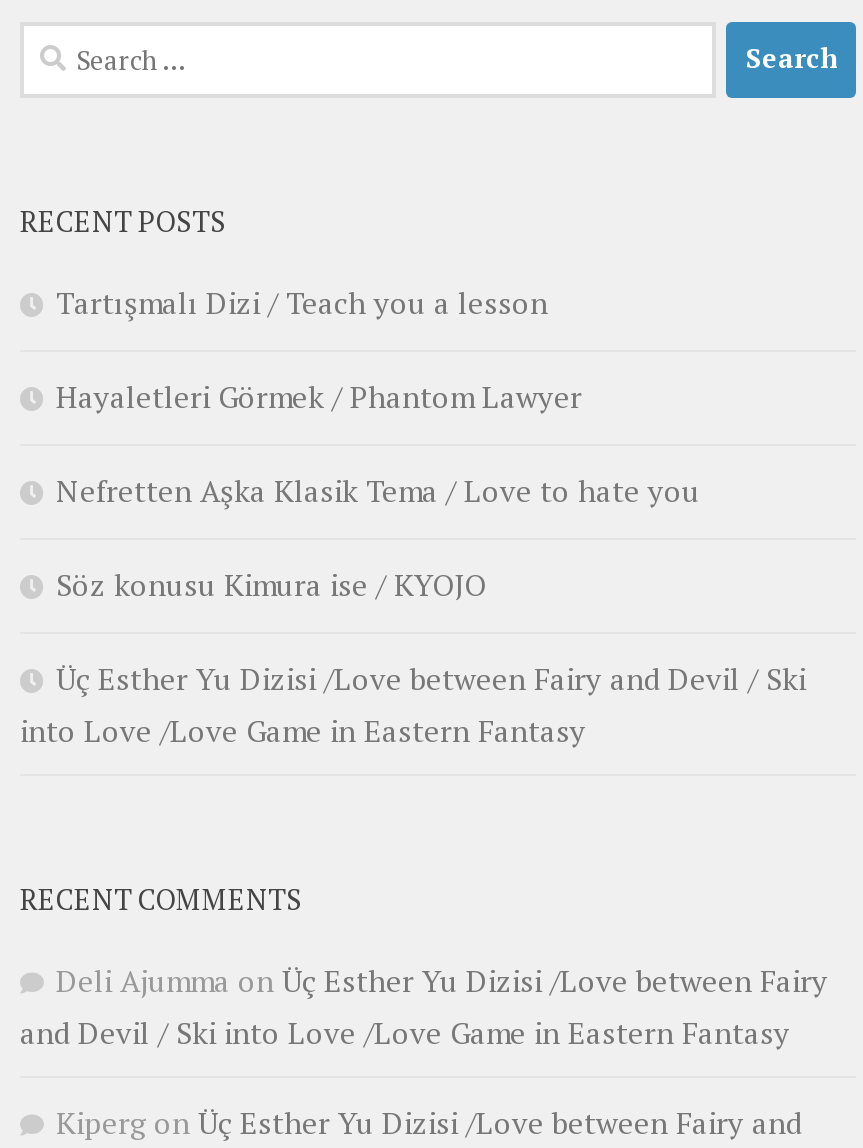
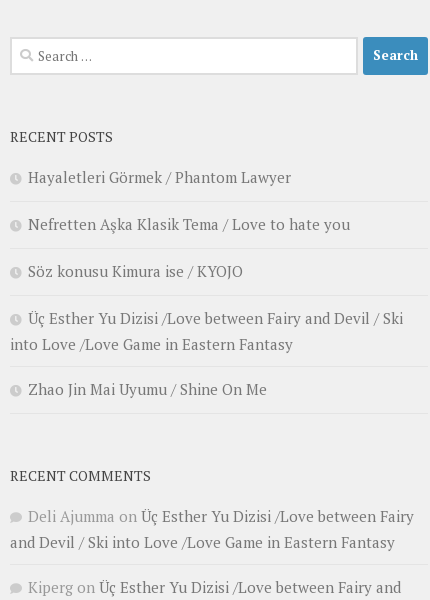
[56,281,548,321] Tartışmalı Dizi / Teach you a lesson -> none
moved [20,375,806,749] -> [10,167,403,354]: Hayaletleri Görmek / Phantom Lawyer | Nefretten Aşka Klasik Tema / Love to hate you | Söz konusu Kimura ise / KYOJO | Üç Esther Yu Dizisi /Love between Fairy and Devil / Ski | into Love /Love Game in Eastern Fantasy
none -> [28,379,267,399] Zhao Jin Mai Uyumu / Shine On Me

